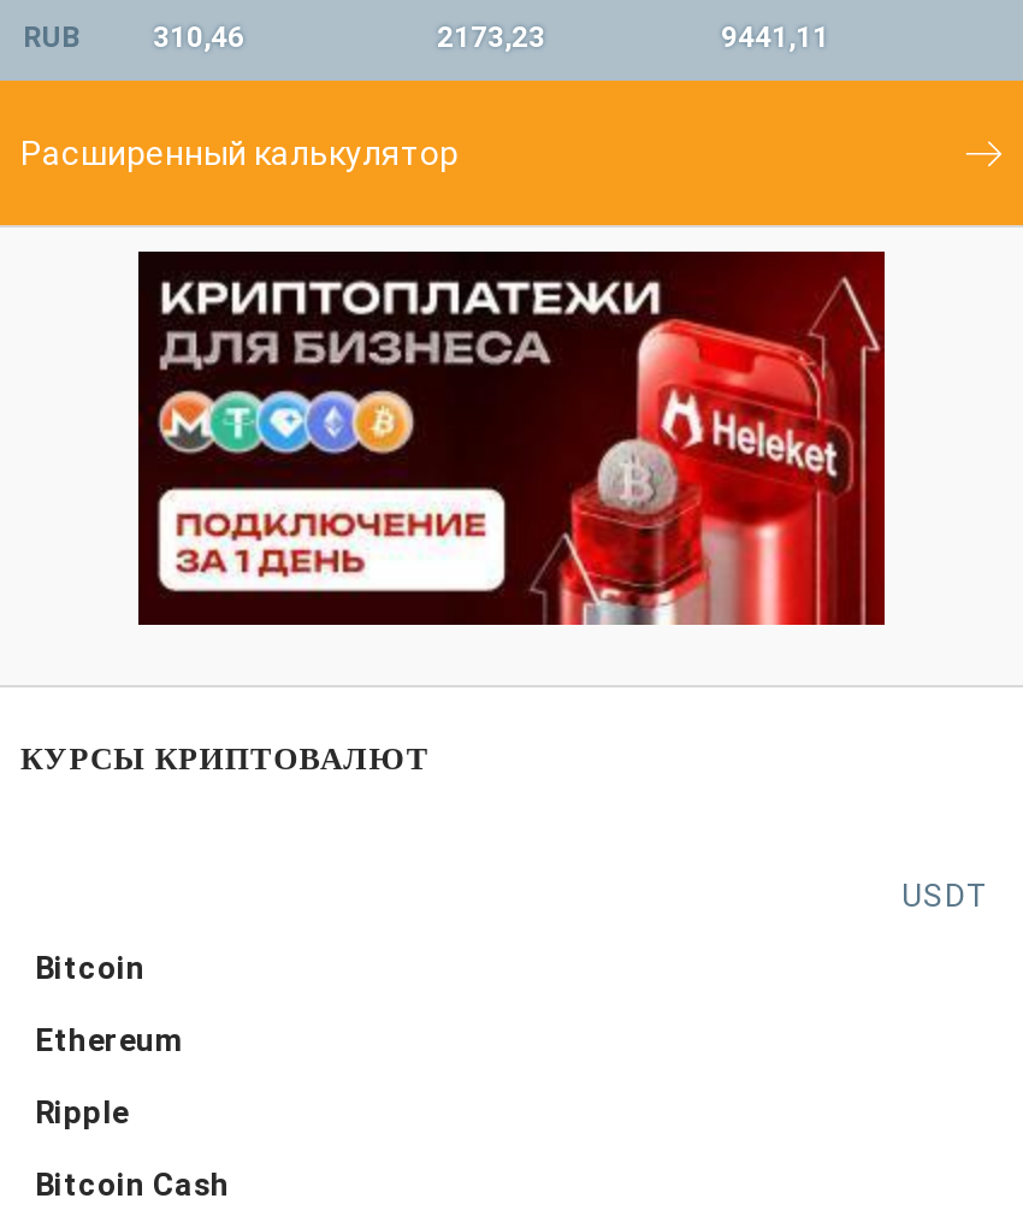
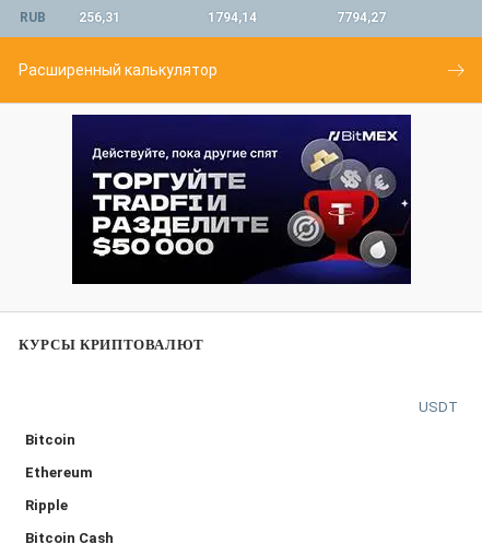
[153,20,244,54] 310,46 -> [79,10,120,25] 256,31
[437,20,545,54] 2173,23 -> [208,10,257,25] 1794,14
[721,20,829,54] 9441,11 -> [337,10,386,25] 7794,27
[138,249,887,627] [image] -> [72,114,412,285] [image]

